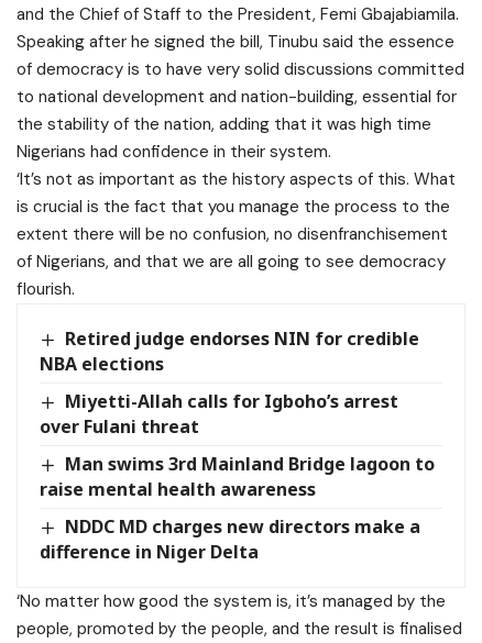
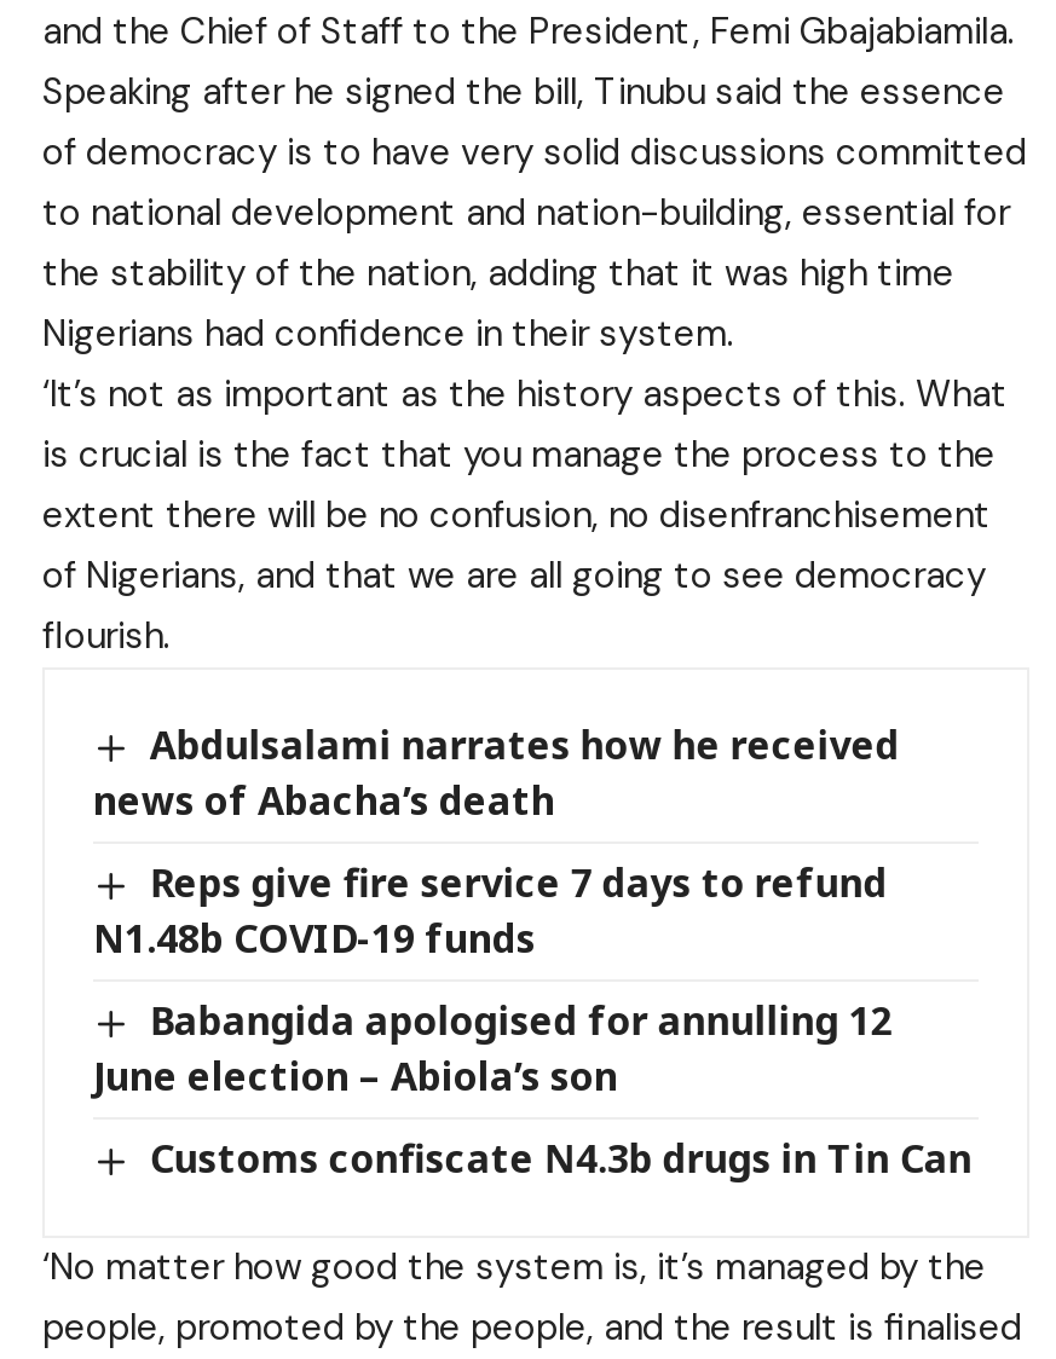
[40,326,420,376] Retired judge endorses NIN for credible | NBA elections -> [93,718,900,827] Abdulsalami narrates how he received | news of Abacha’s death
[40,389,399,439] Miyetti-Allah calls for Igboho’s arrest | over Fulani threat -> [93,856,888,965] Reps give fire service 7 days to refund | N1.48b COVID-19 funds
[40,452,435,501] Man swims 3rd Mainland Bridge lagoon to | raise mental health awareness -> [93,994,892,1103] Babangida apologised for annulling 12 | June election – Abiola’s son
[40,515,421,564] NDDC MD charges new directors make a | difference in Niger Delta -> [150,1132,972,1185] Customs confiscate N4.3b drugs in Tin Can

